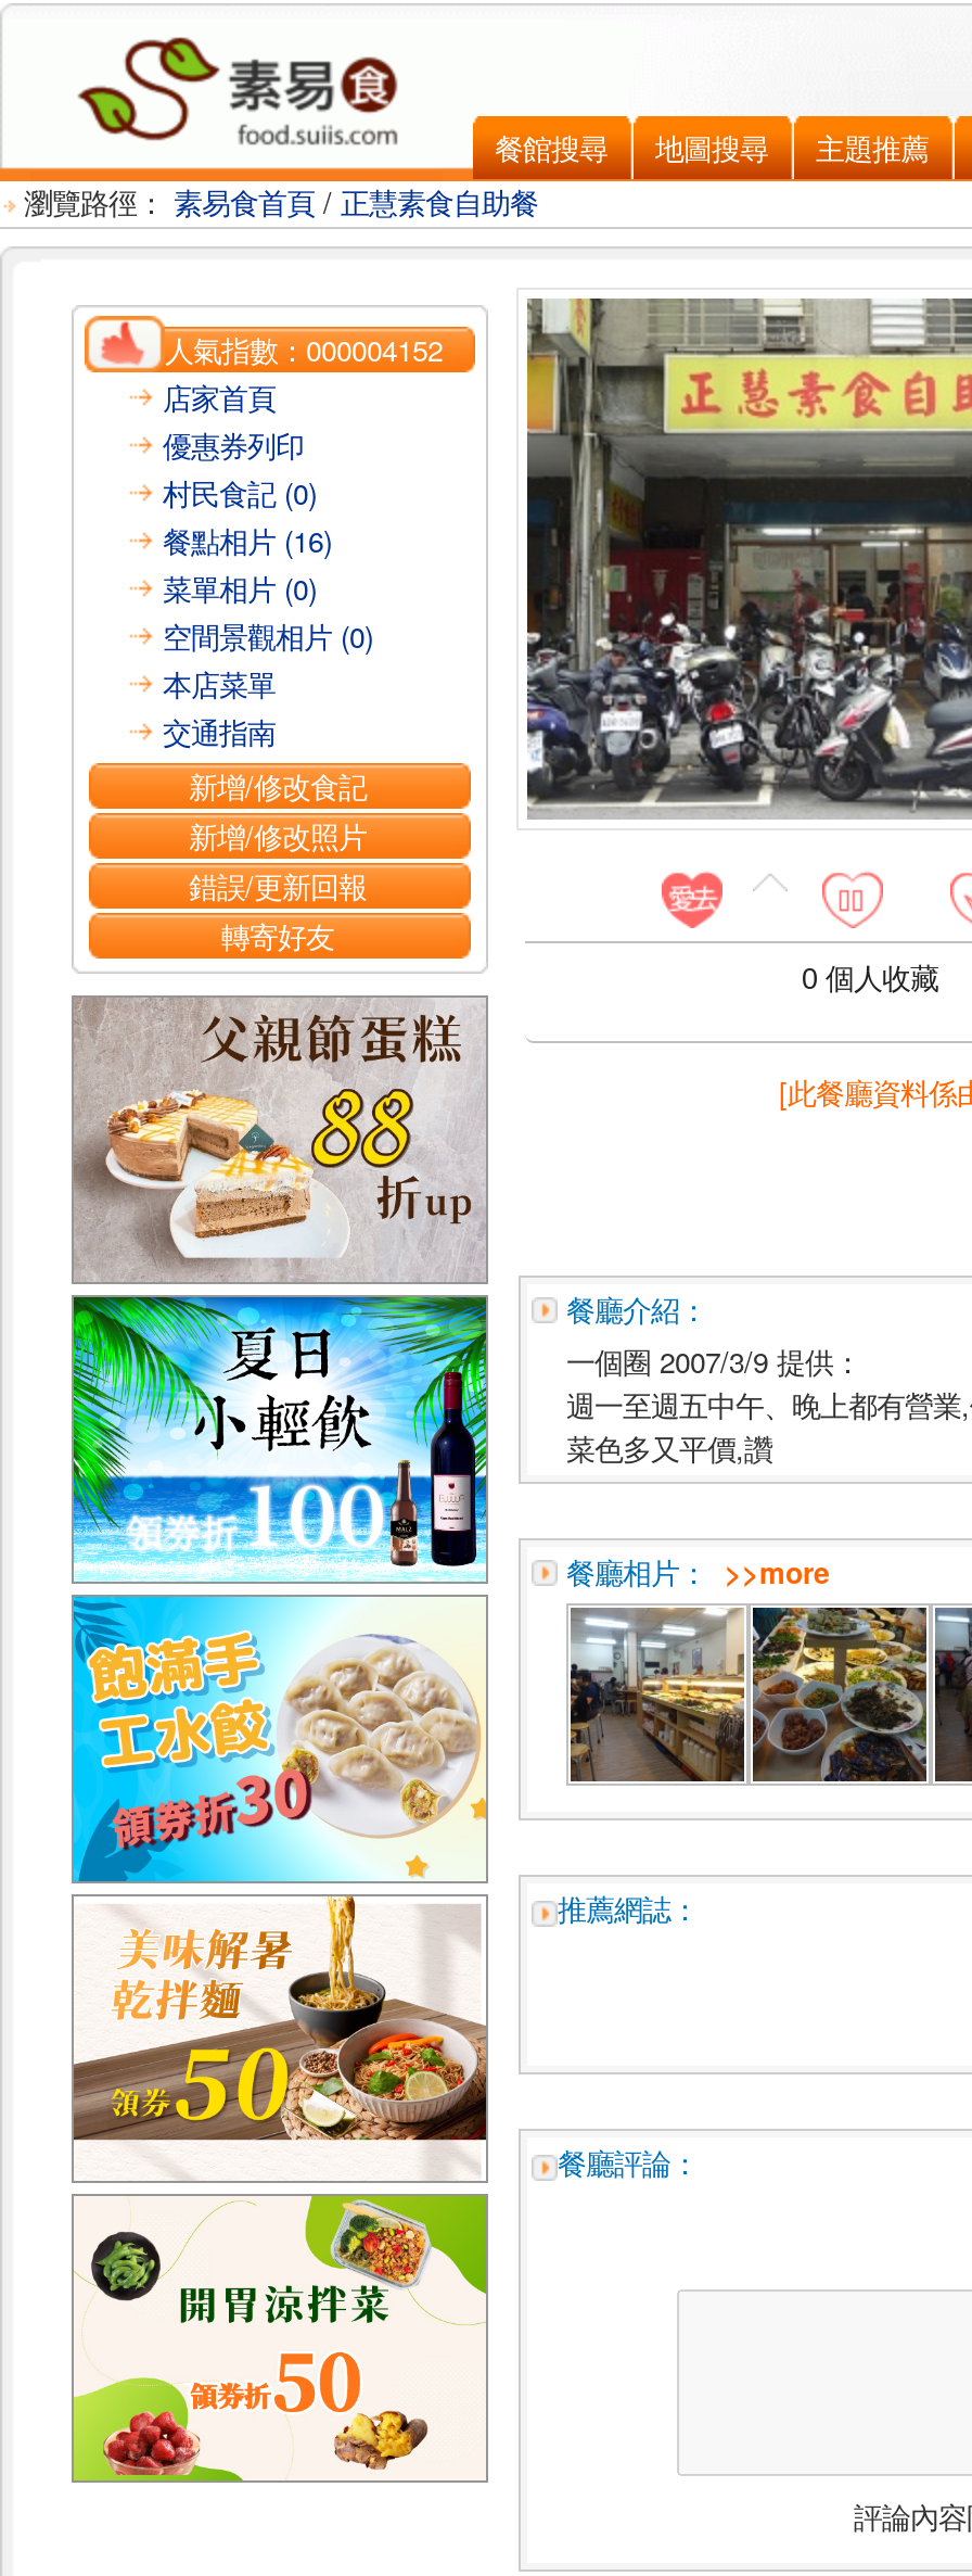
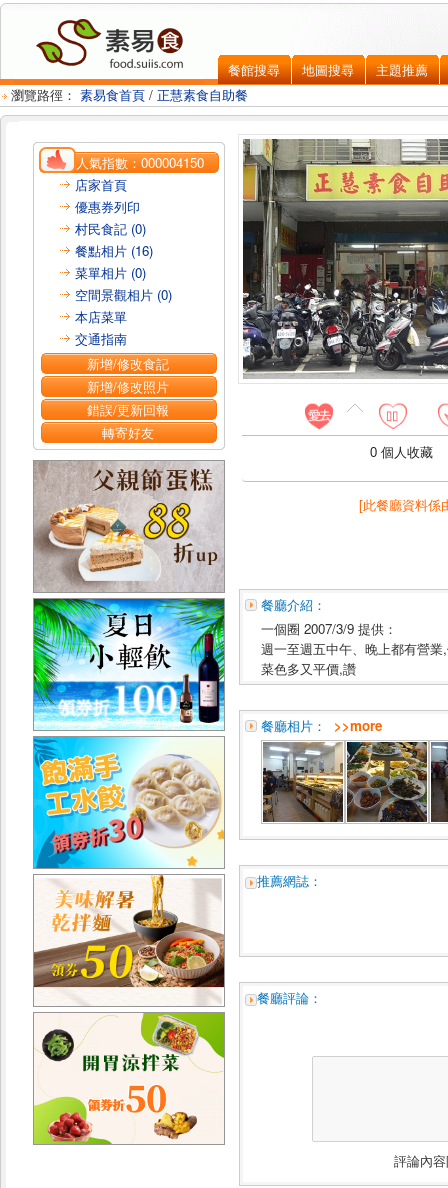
[165,329,443,370] 人氣指數：000004152 -> [76,153,204,172] 人氣指數：000004150

